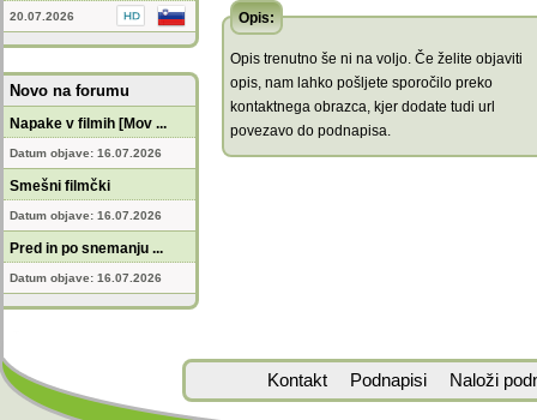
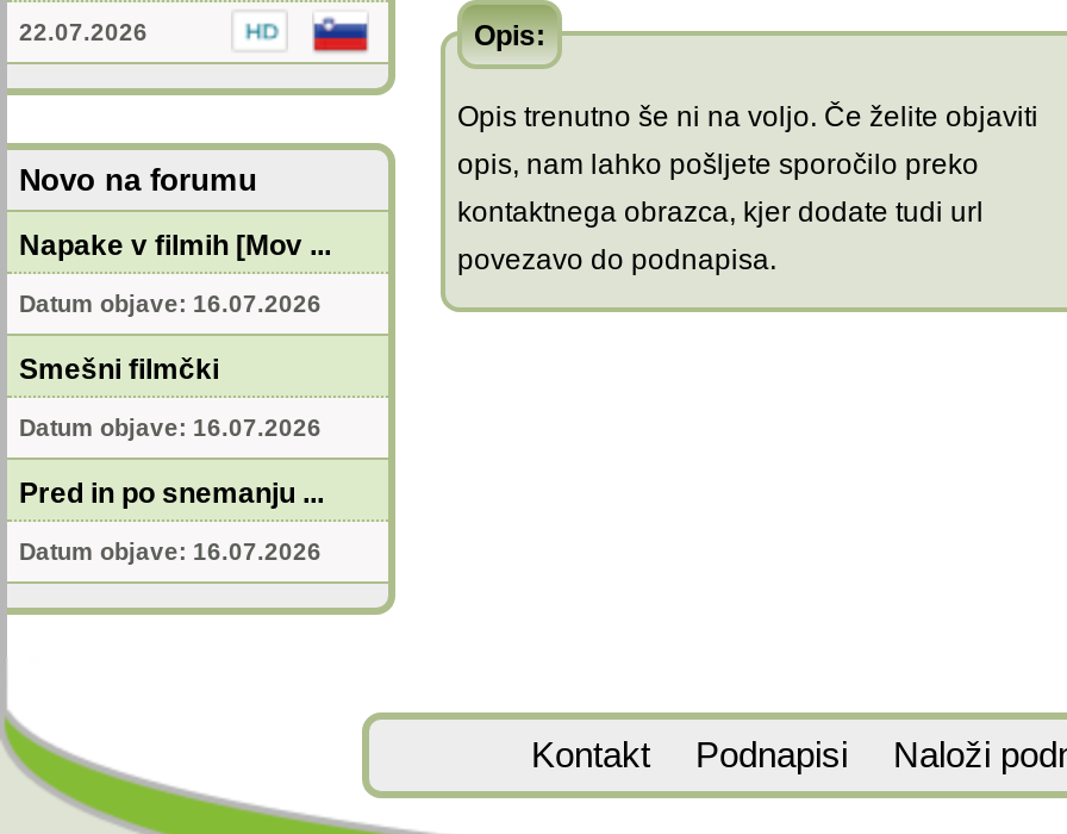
[10,10,74,23] 20.07.2026 -> [19,19,148,45] 22.07.2026

